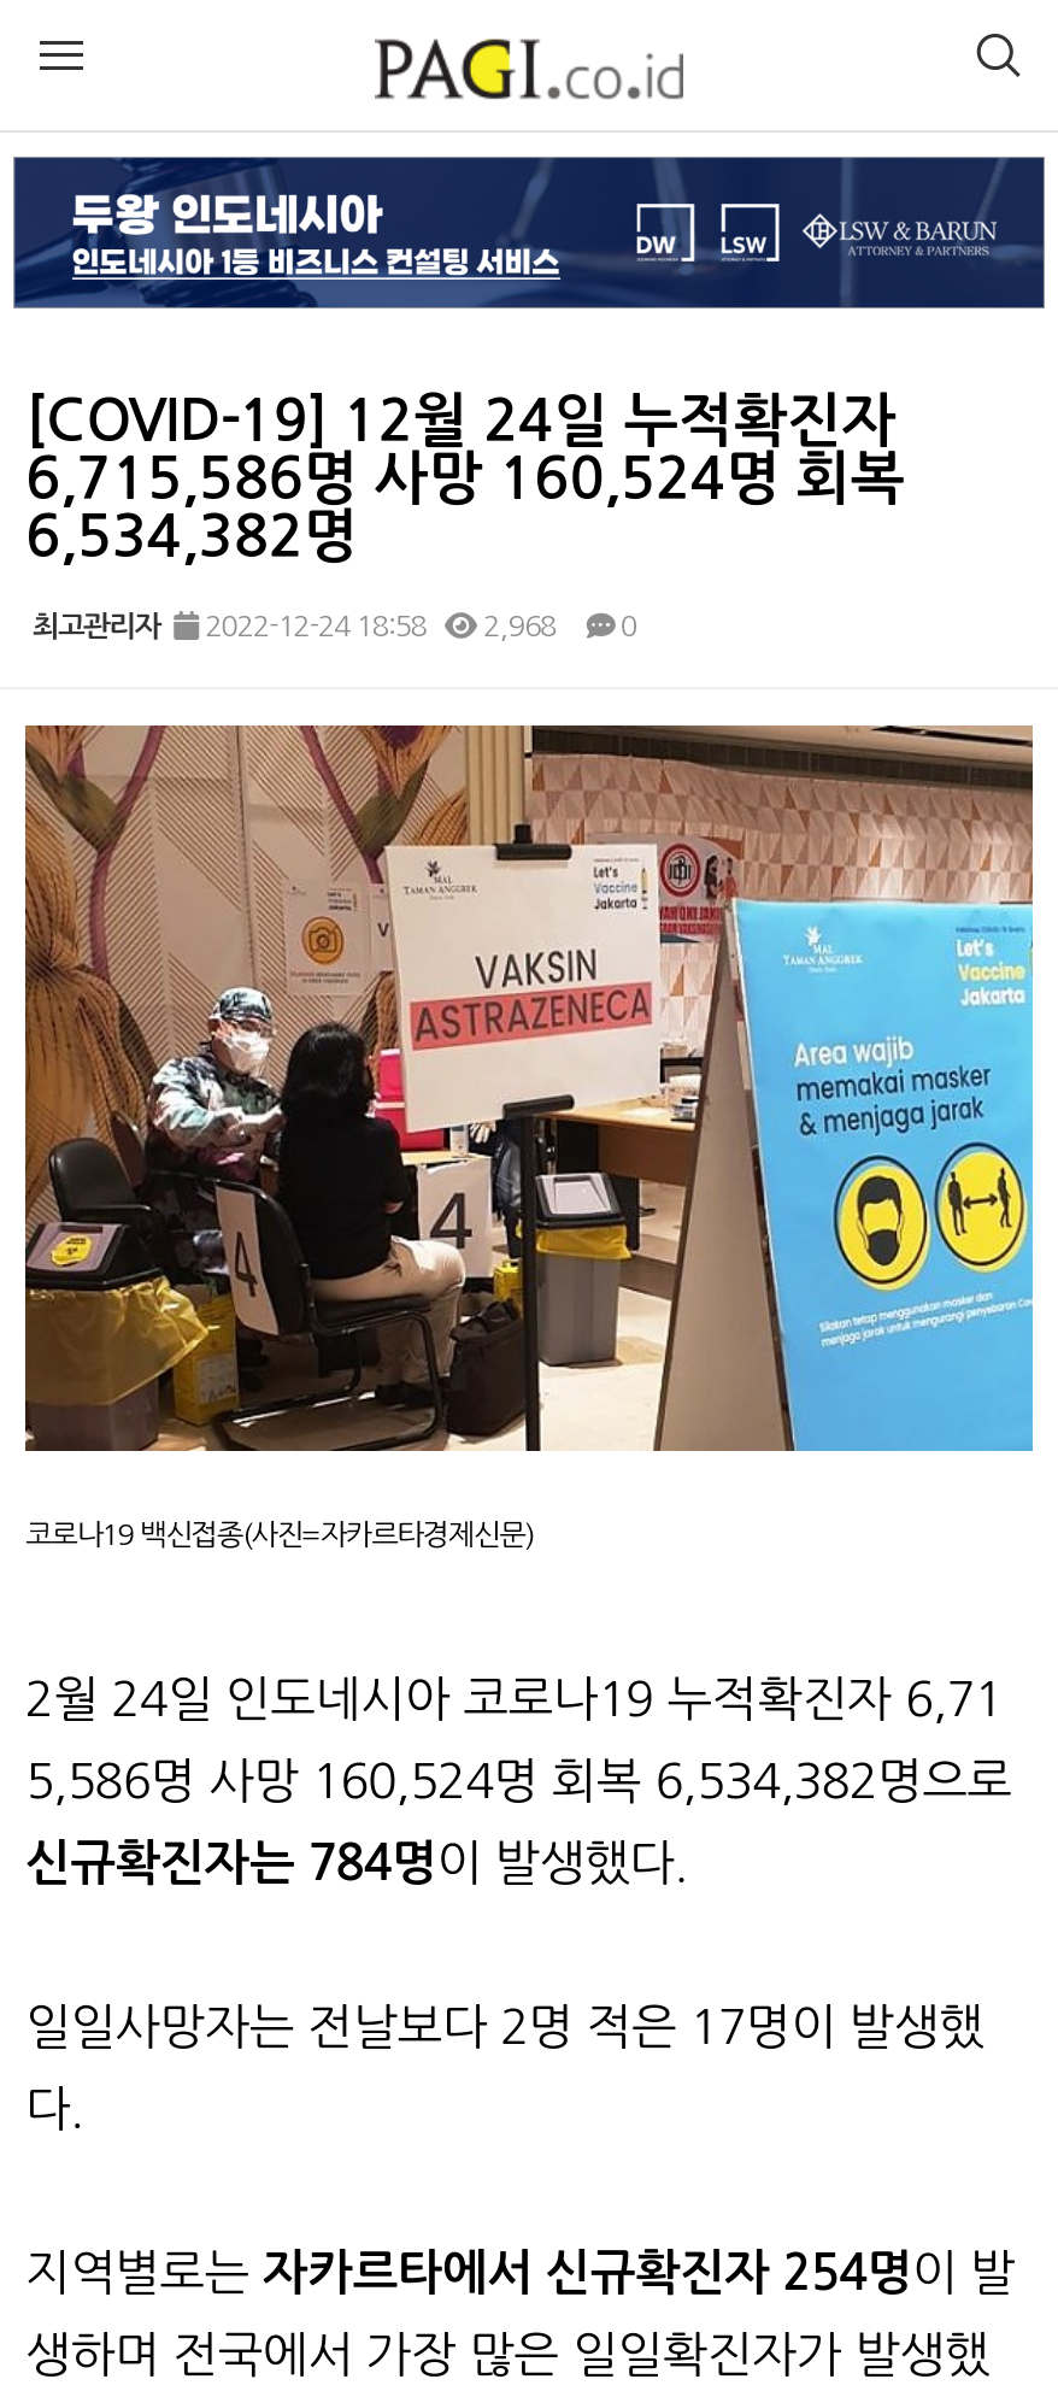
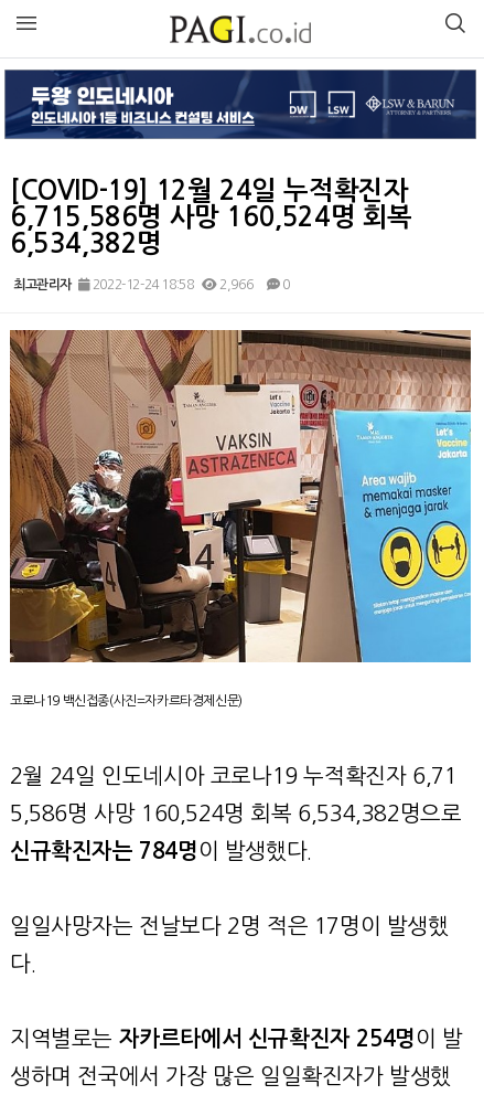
[33,613,556,642] 최고관리자 2022-12-24 18:58 2,968 -> [13,279,253,292] 최고관리자 2022-12-24 18:58 2,966

